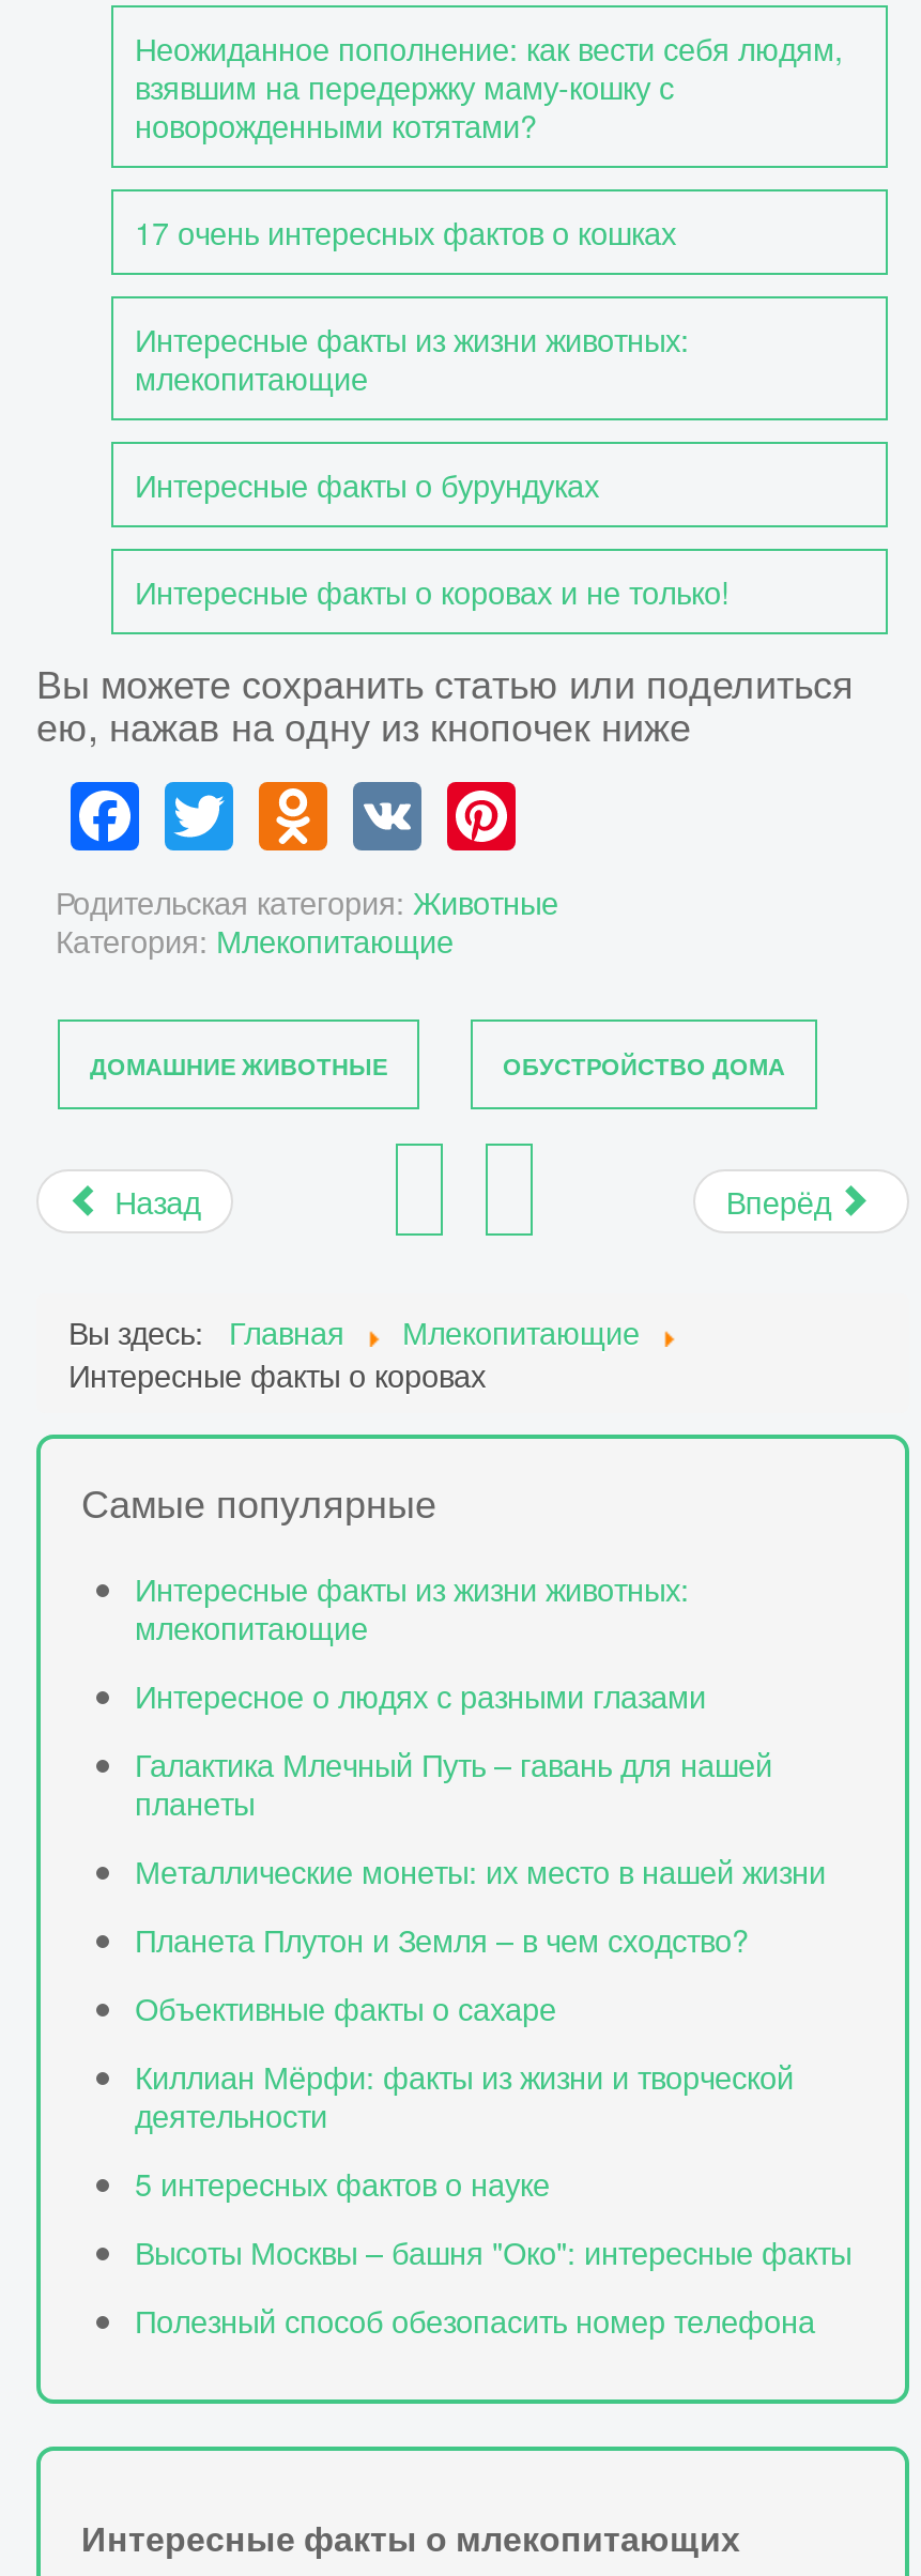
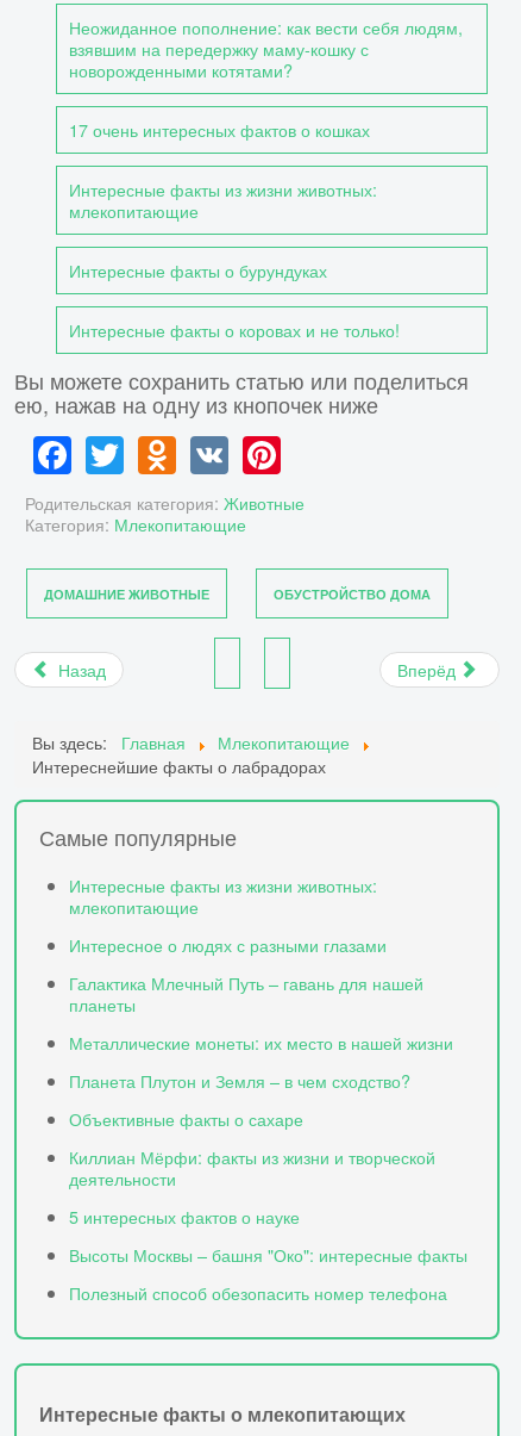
[68,1351,486,1396] Интересные факты о коровах -> [32,753,326,778] Интереснейшие факты о лабрадорах

